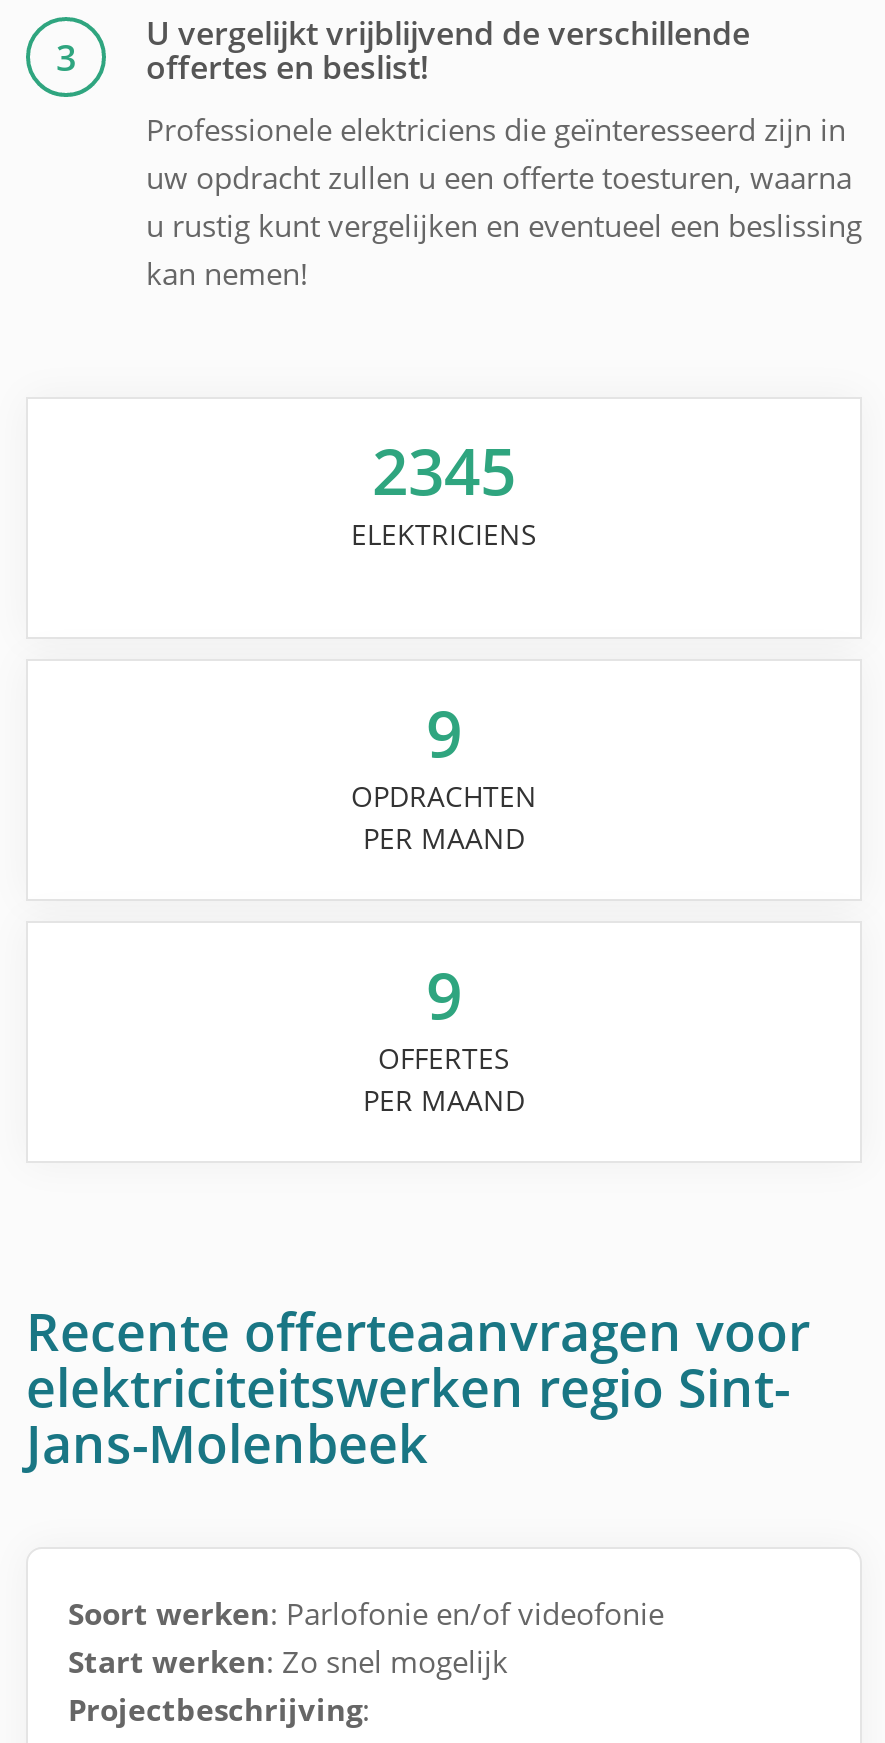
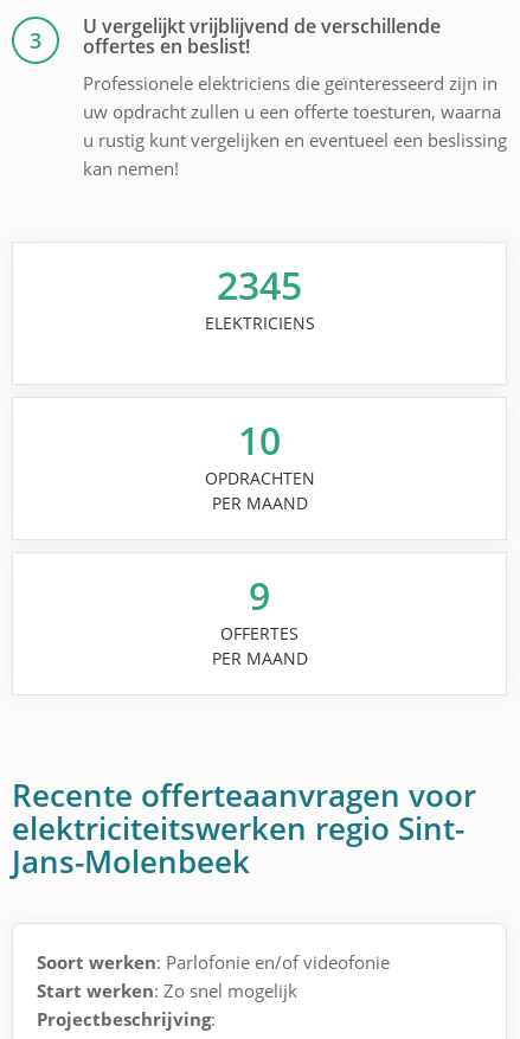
[426,689,462,775] 9 -> [238,414,281,465] 10

